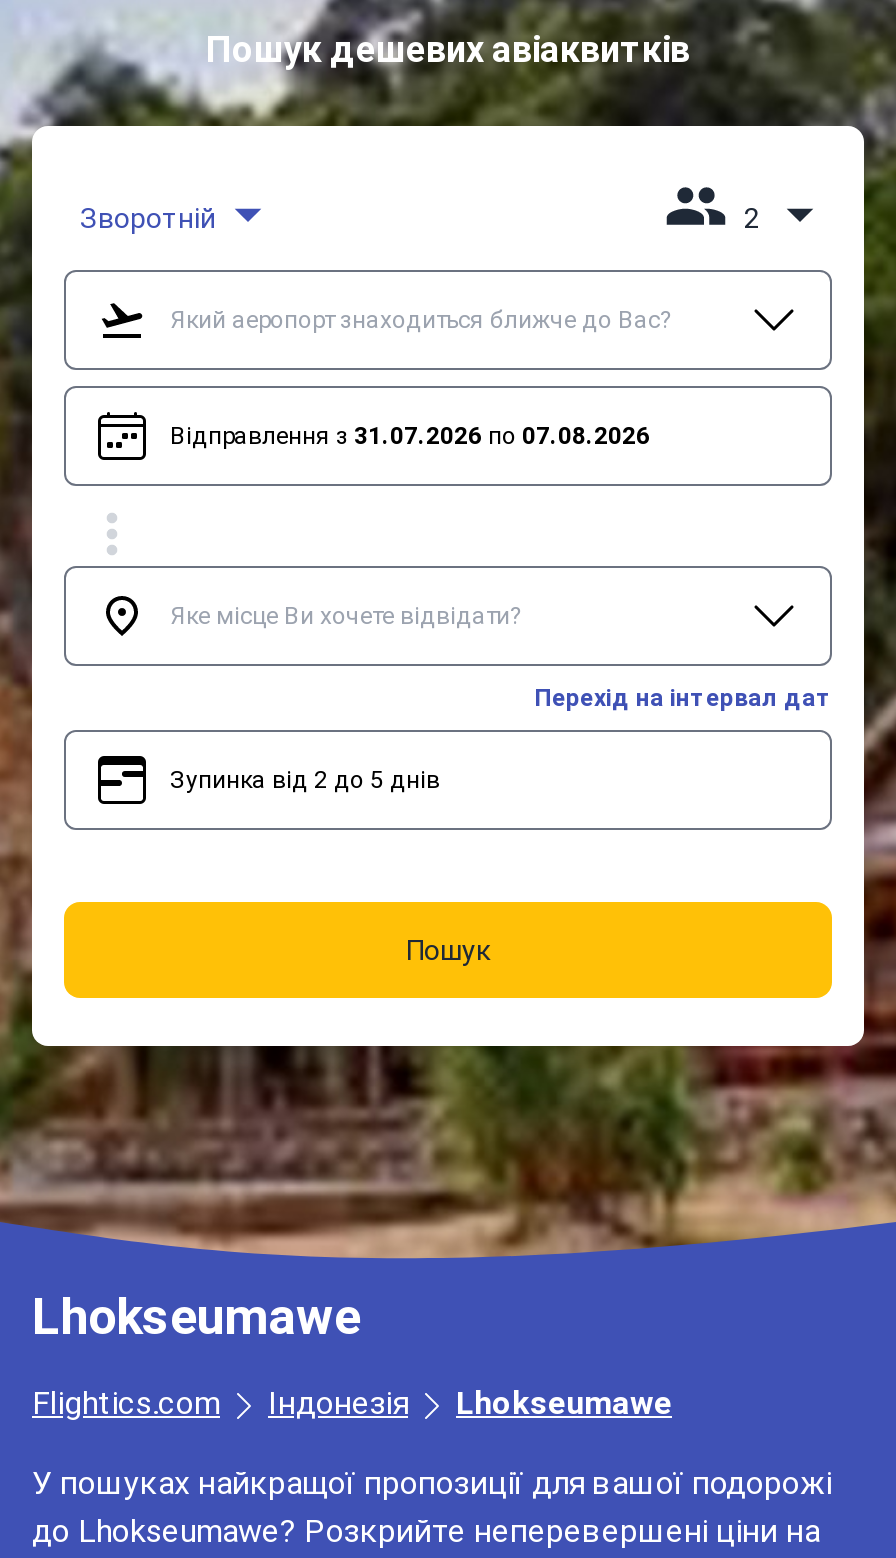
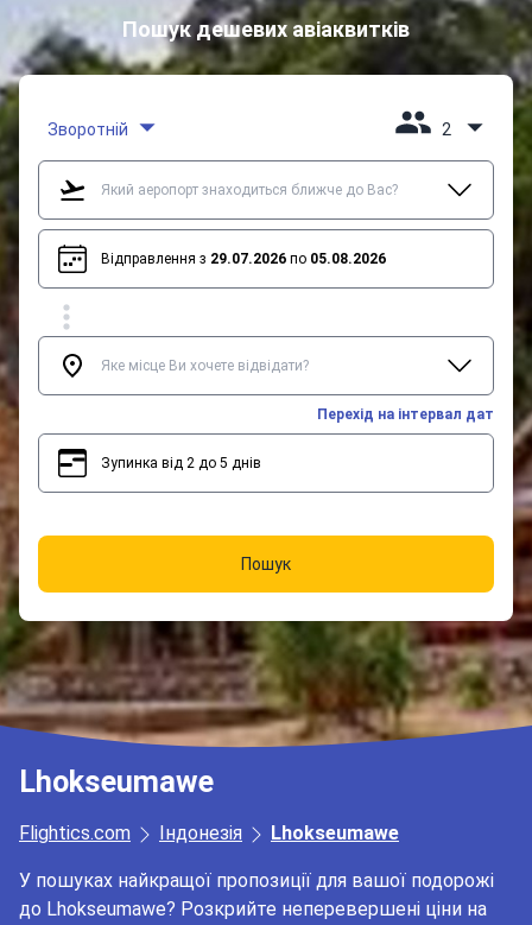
[170,422,650,450] Відправлення з 31.07.2026 по 07.08.2026 -> [101,251,386,267] Відправлення з 29.07.2026 по 05.08.2026

